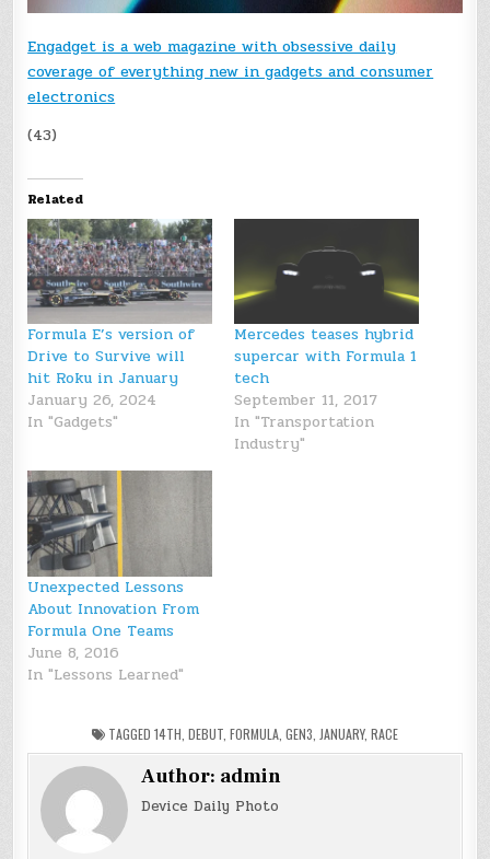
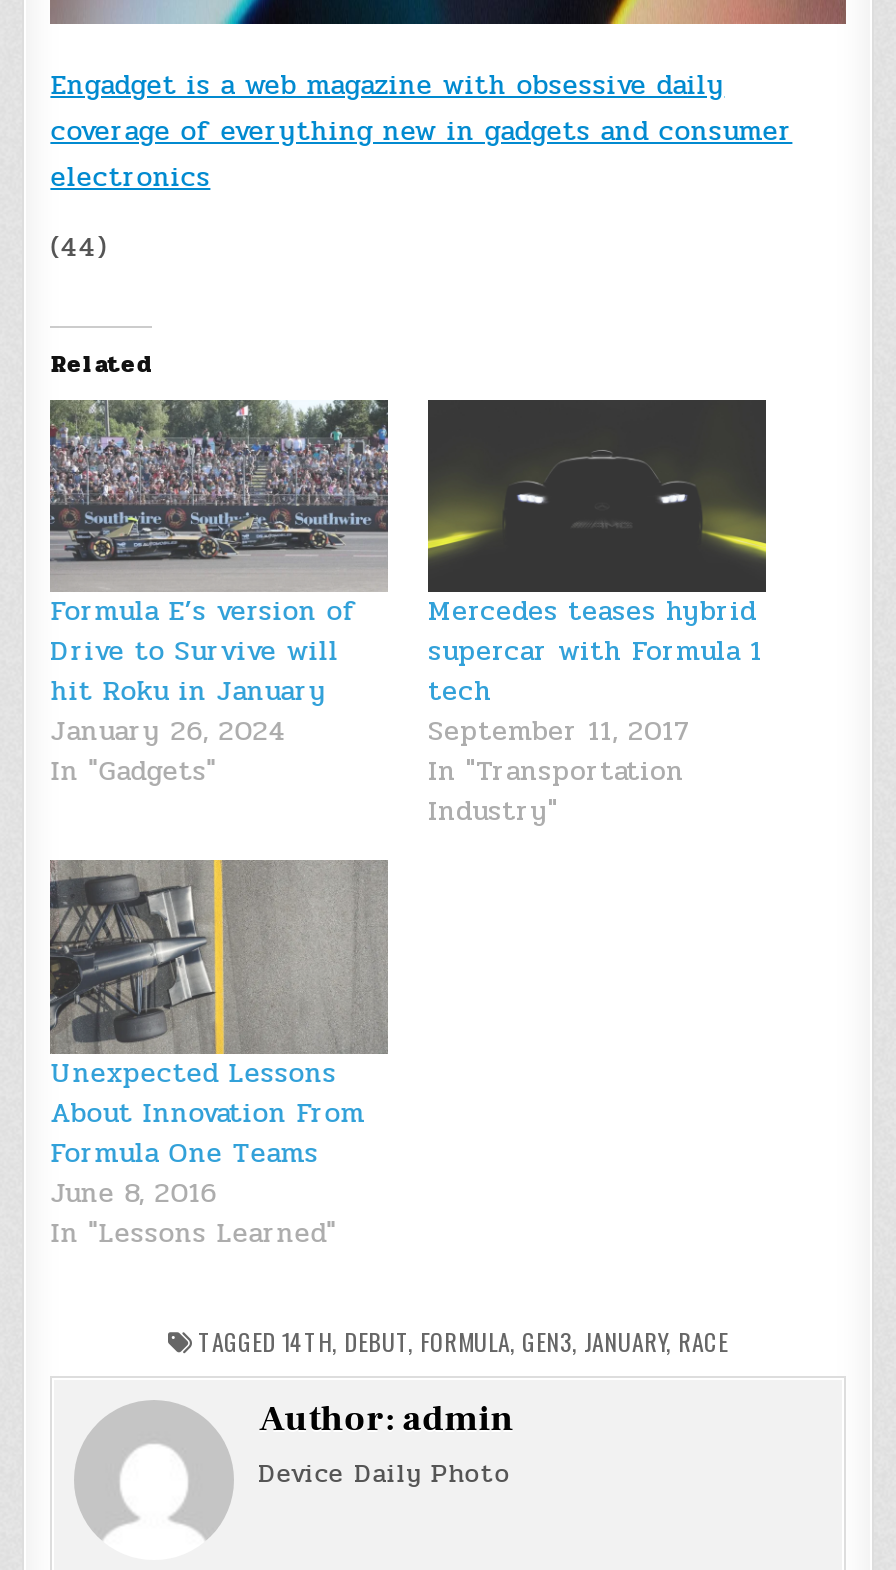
[28,123,57,146] (43) -> [50,226,106,268] (44)

